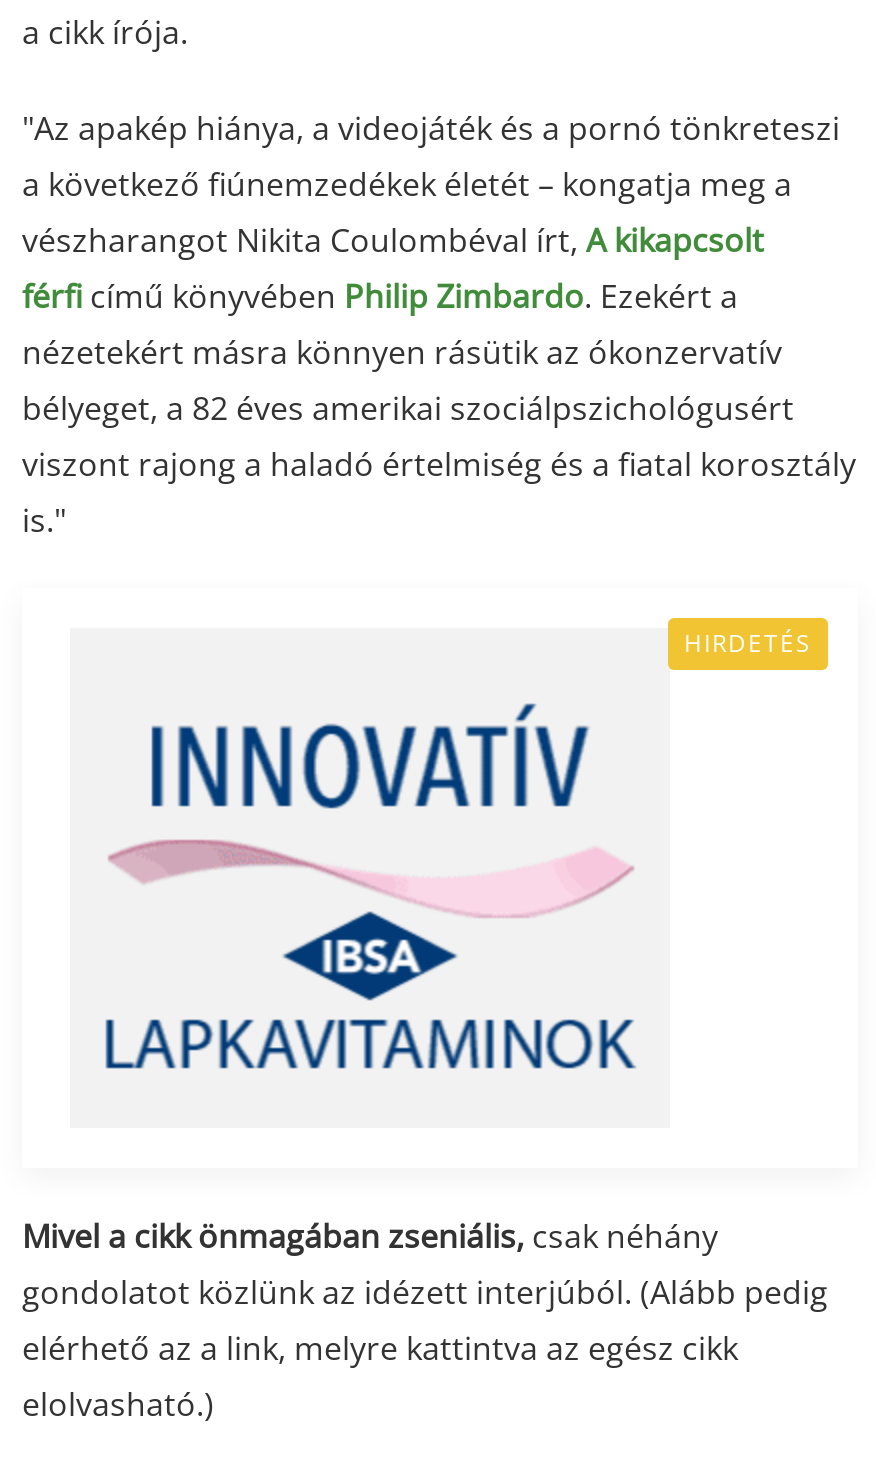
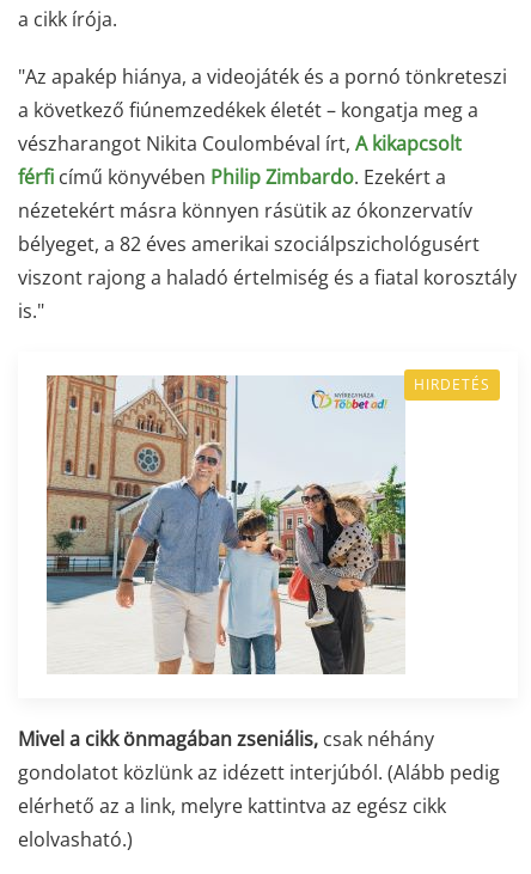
[70,615,822,1127] [image] -> [45,374,407,676] [image]

